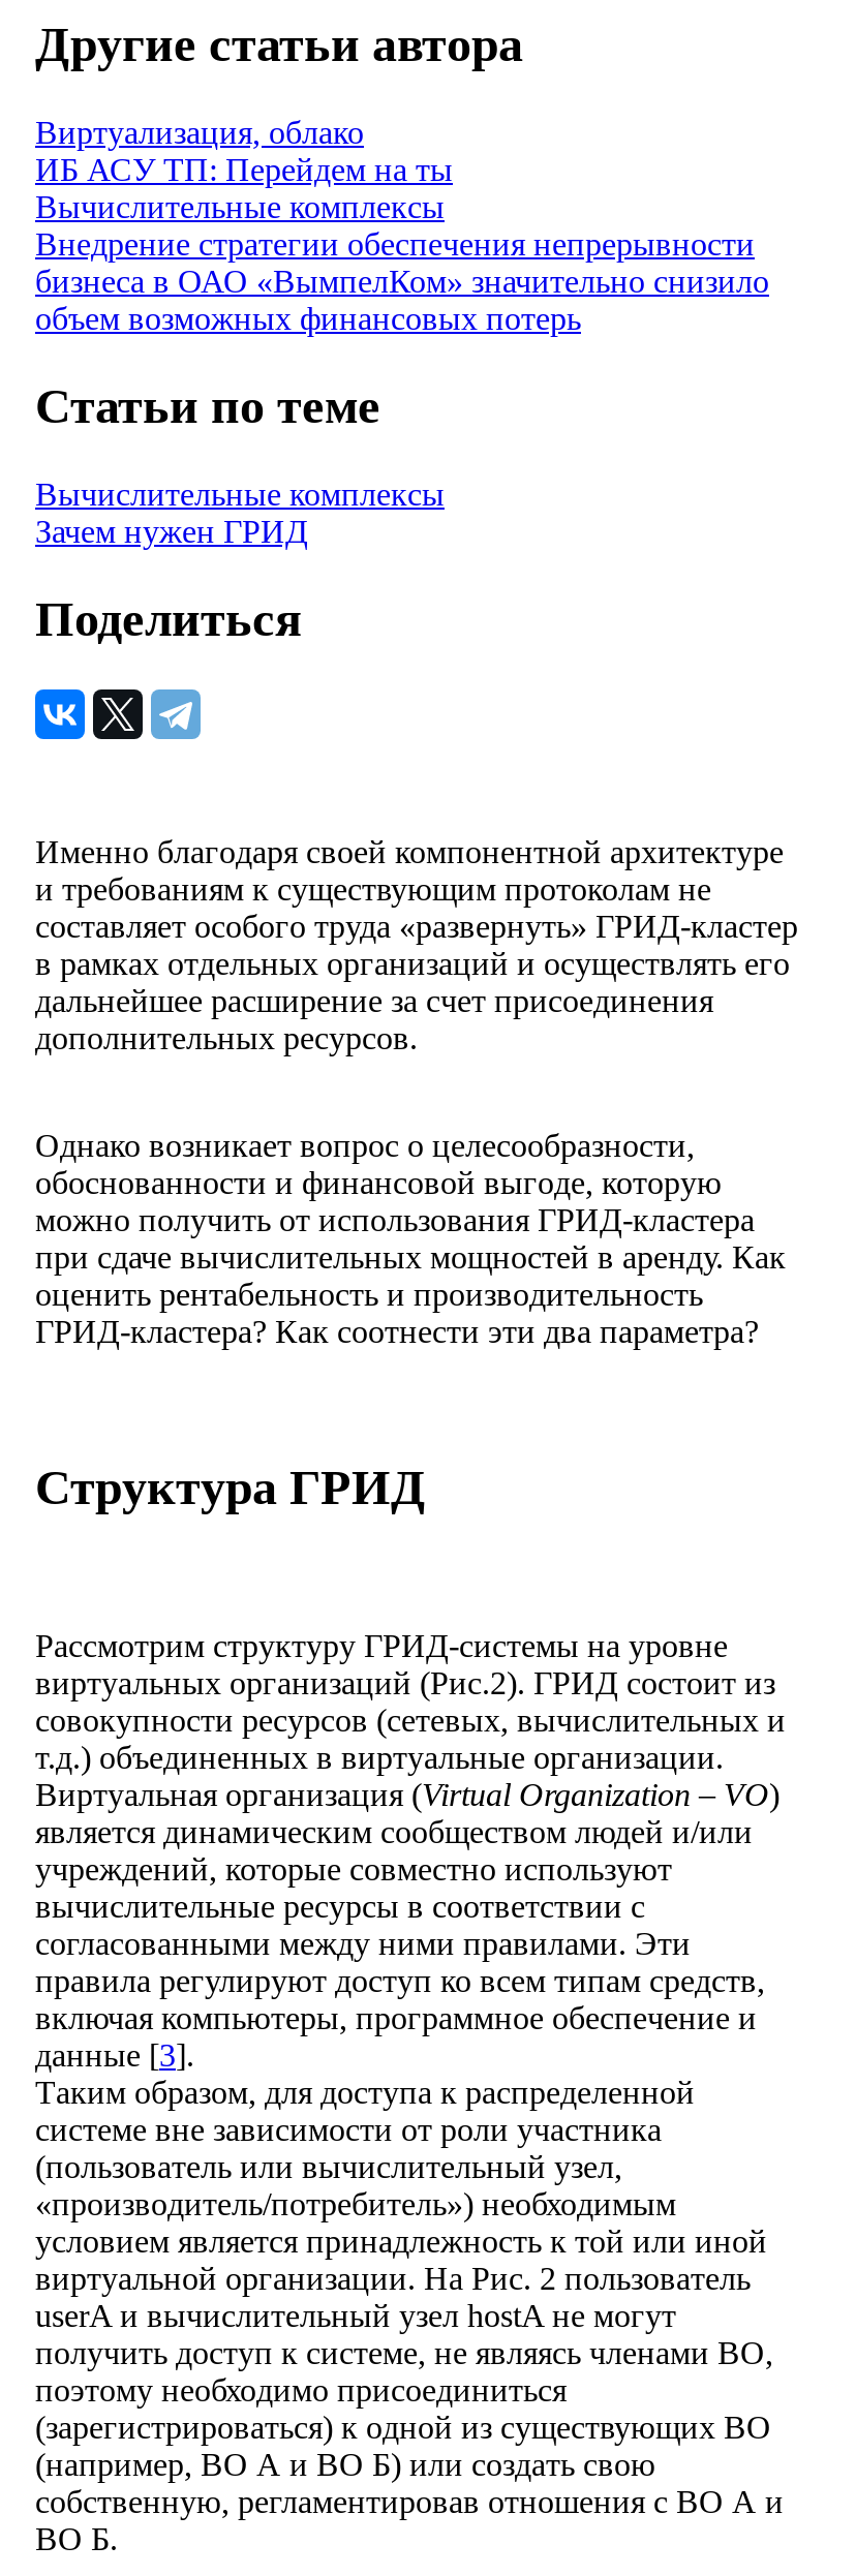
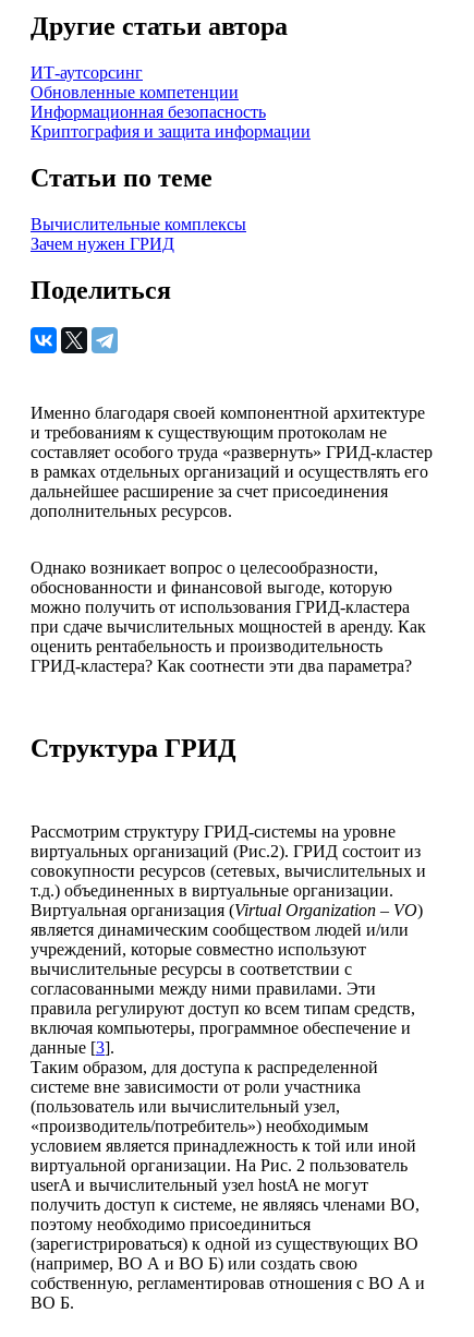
[35,115,769,336] Виртуализация, облако | ИБ АСУ ТП: Перейдем на ты | Вычислительные комплексы | Внедрение стратегии обеспечения непрерывности | бизнеса в ОАО «ВымпелКом» значительно снизило | объем возможных финансовых потерь -> [31,63,311,141] ИТ-аутсорсинг | Обновленные компетенции | Информационная безопасность | Криптография и защита информации

